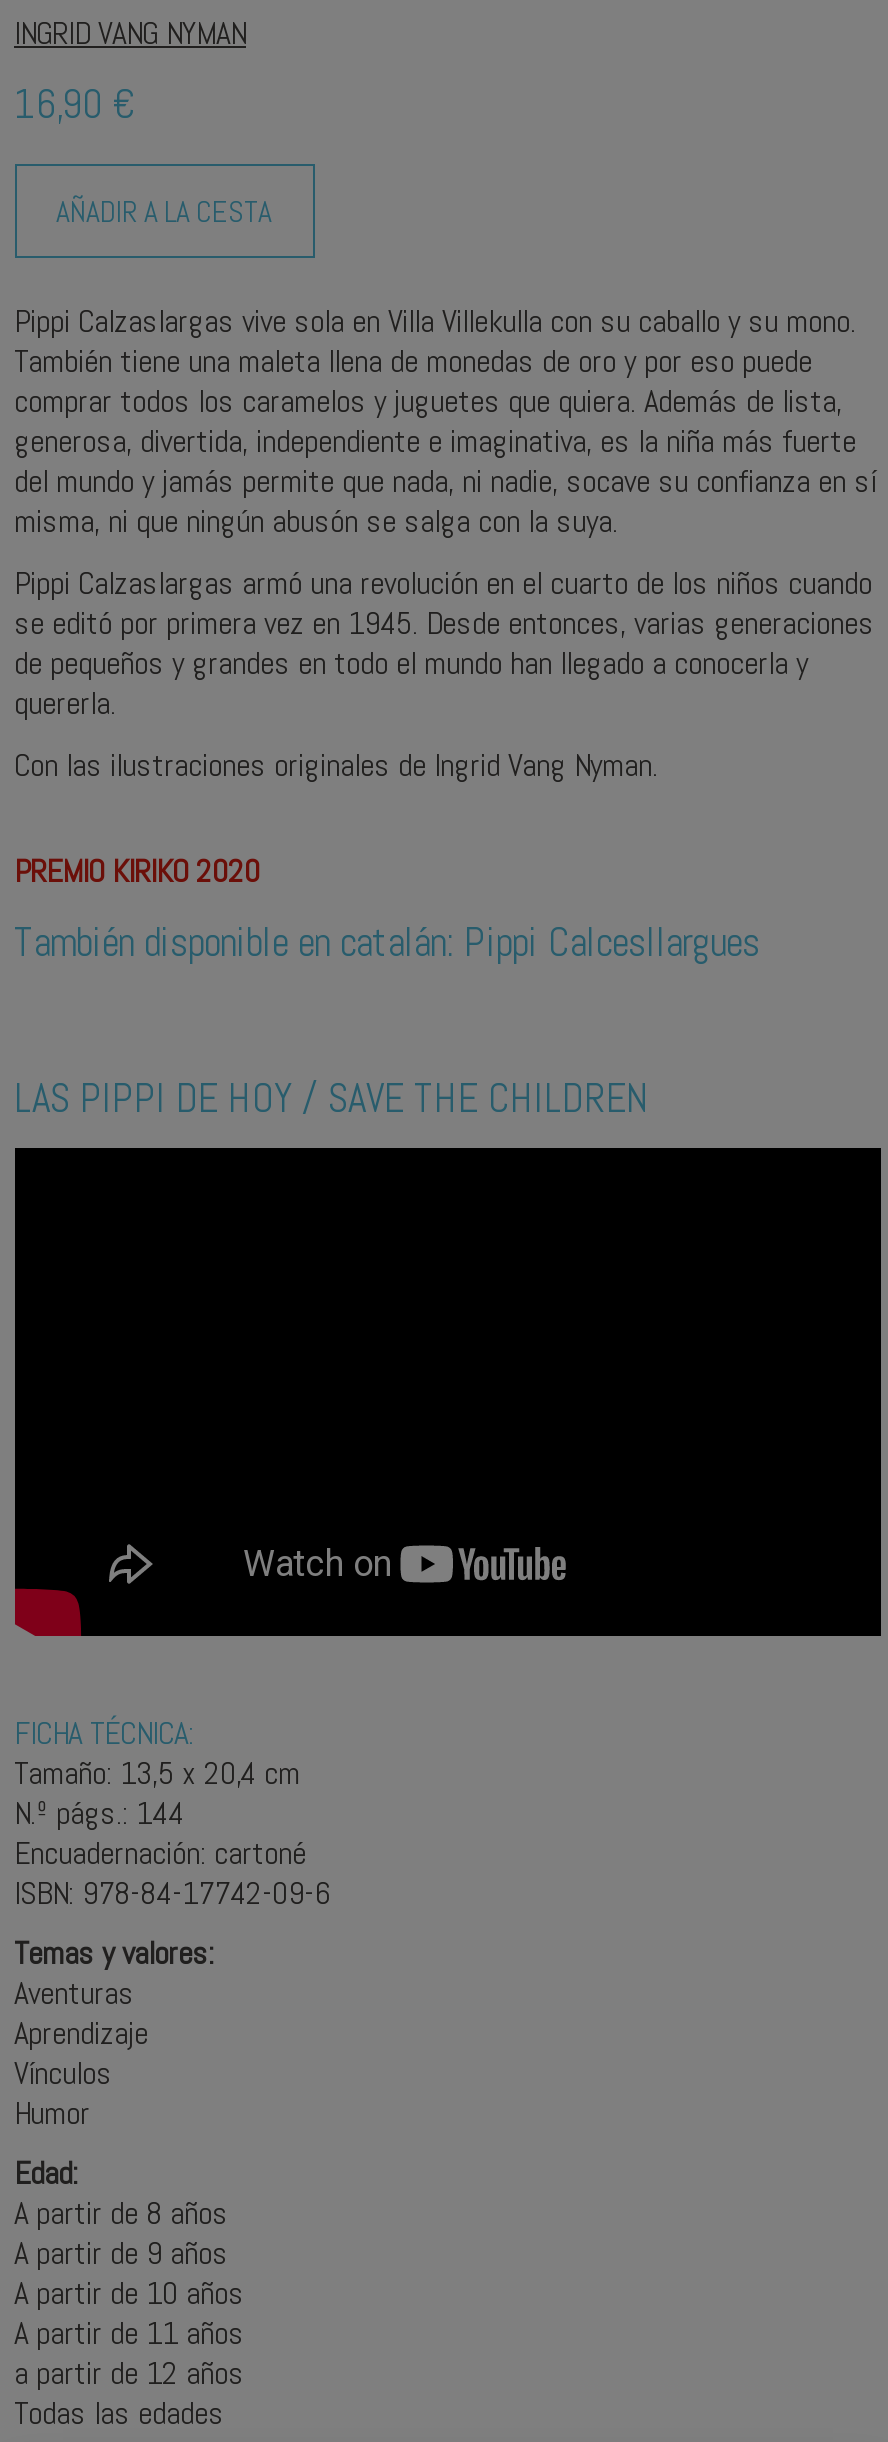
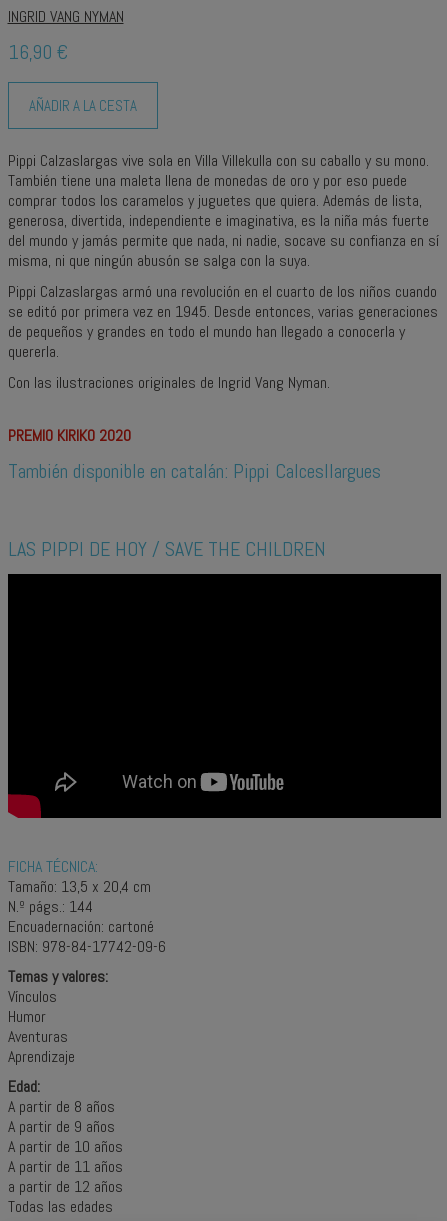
moved [14,1973,148,2055] -> [7,1026,74,1067]: Aventuras | Aprendizaje
moved [14,2053,112,2135] -> [7,986,56,1027]: Vínculos | Humor

